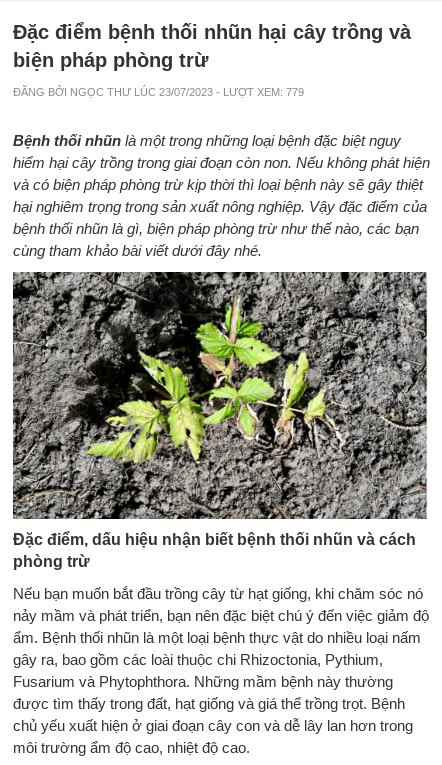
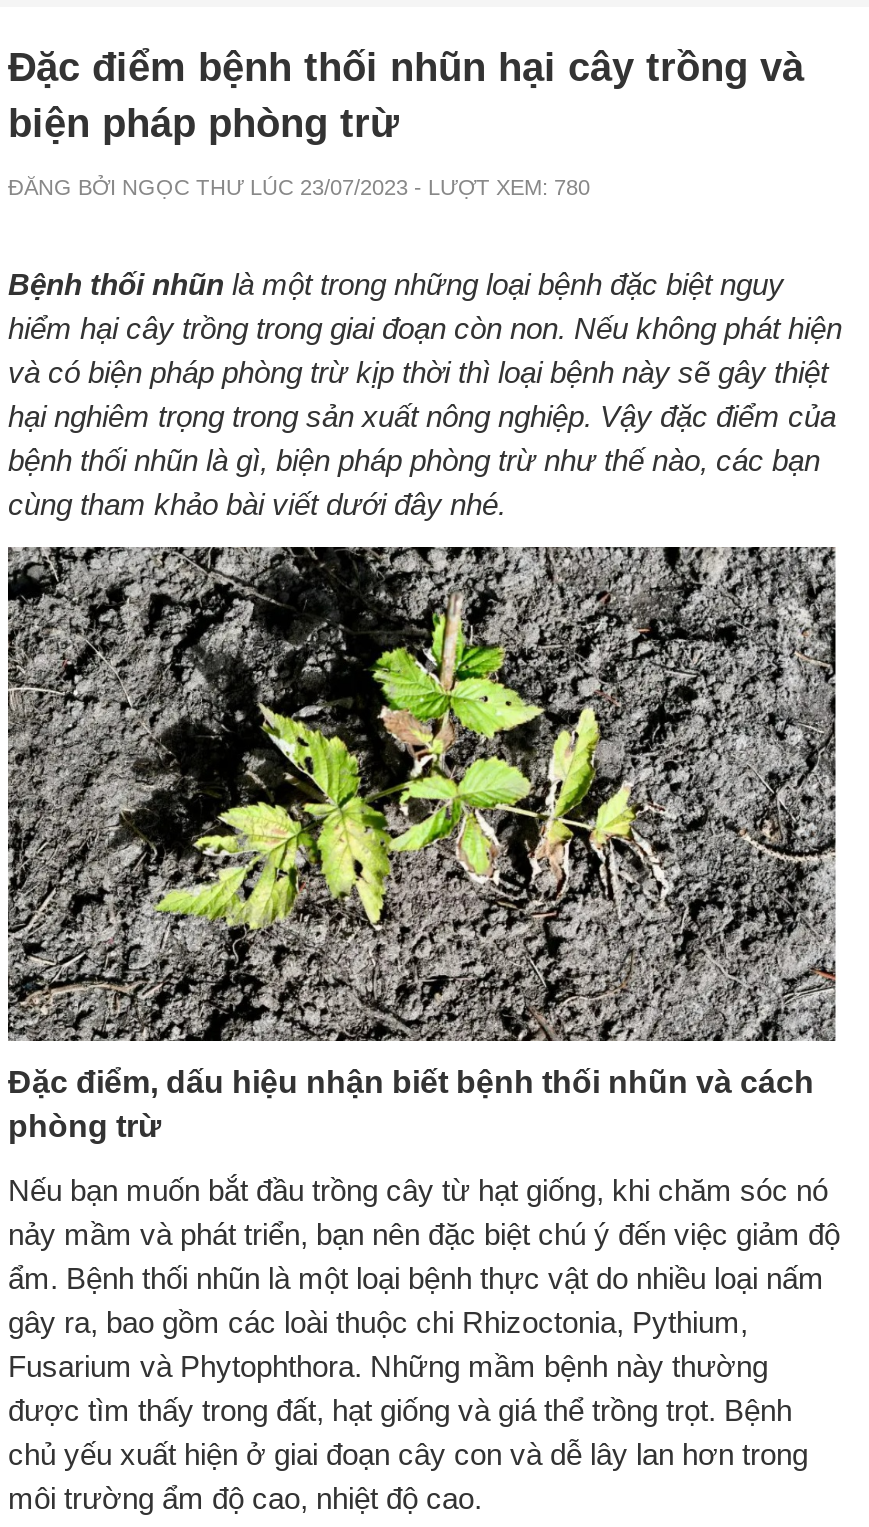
[13,86,304,98] ĐĂNG BỞI NGỌC THƯ LÚC 23/07/2023 - LƯỢT XEM: 779 -> [8,175,590,199] ĐĂNG BỞI NGỌC THƯ LÚC 23/07/2023 - LƯỢT XEM: 780

